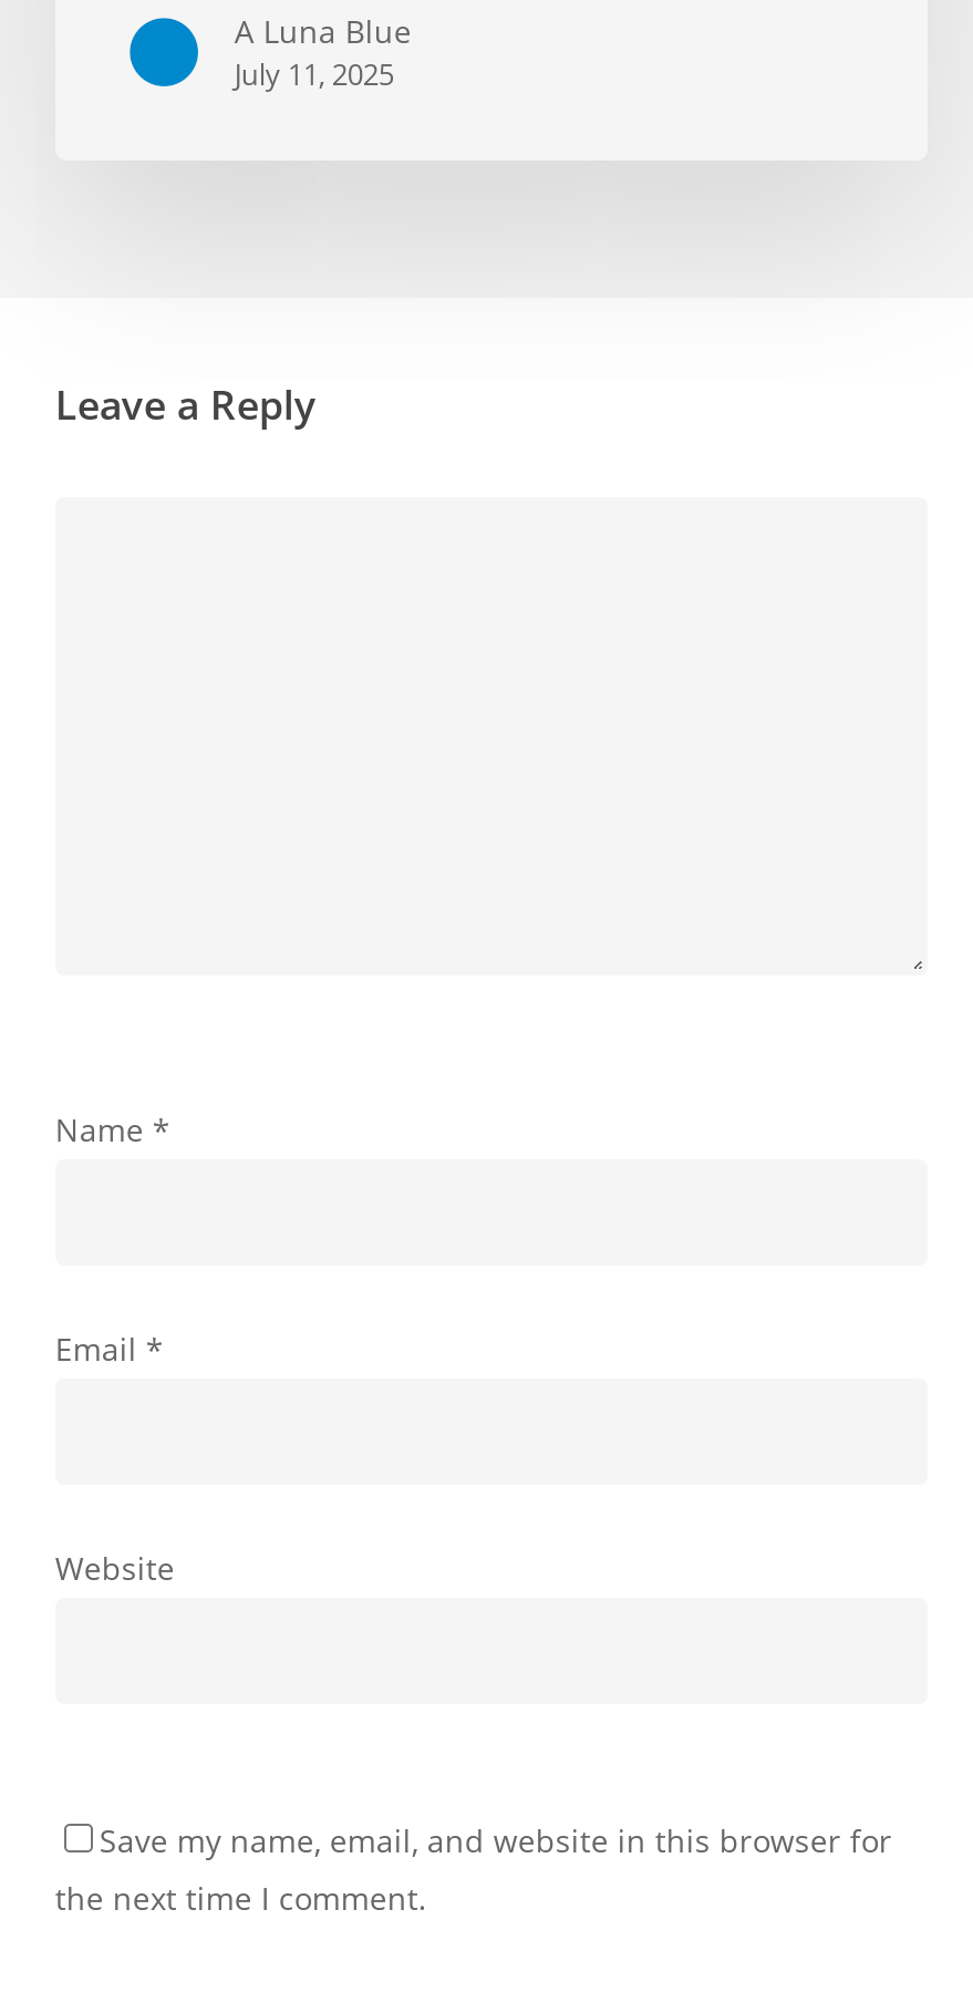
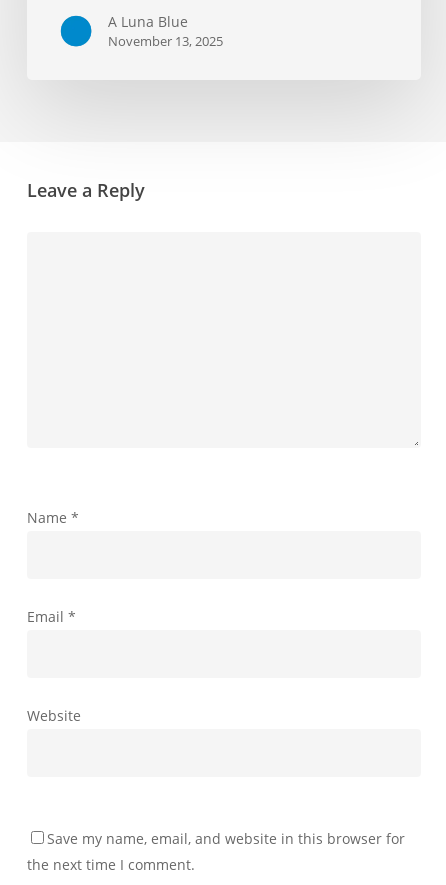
[234,55,394,95] July 11, 2025 -> [108,32,223,50] November 13, 2025

